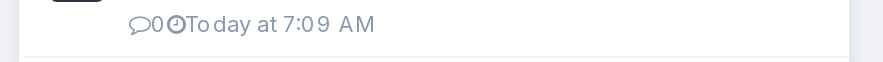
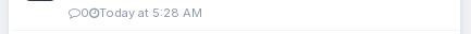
[151,10,375,38] 0 Today at 7:09 AM -> [80,5,202,20] 0 Today at 5:28 AM

